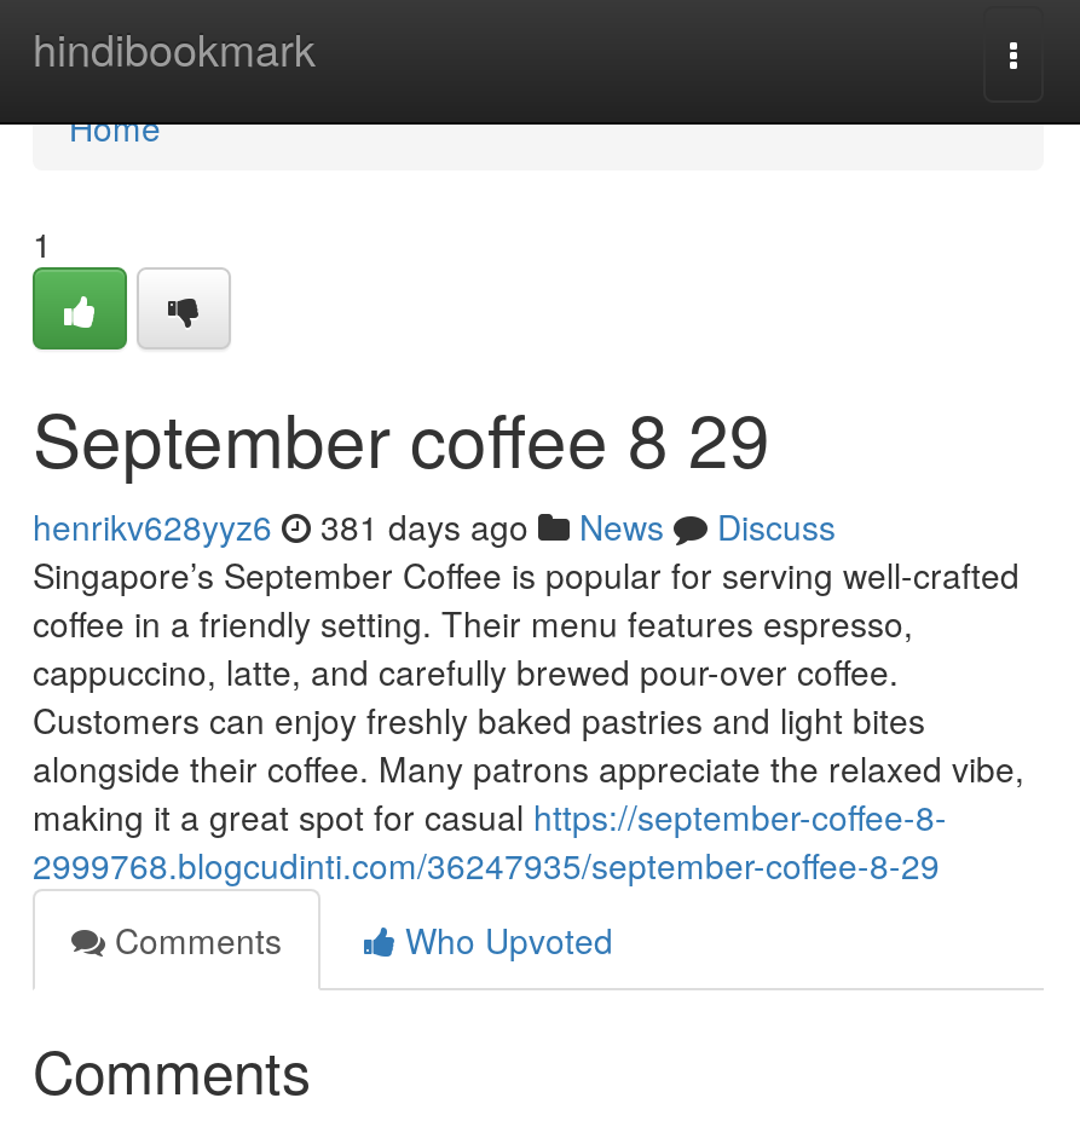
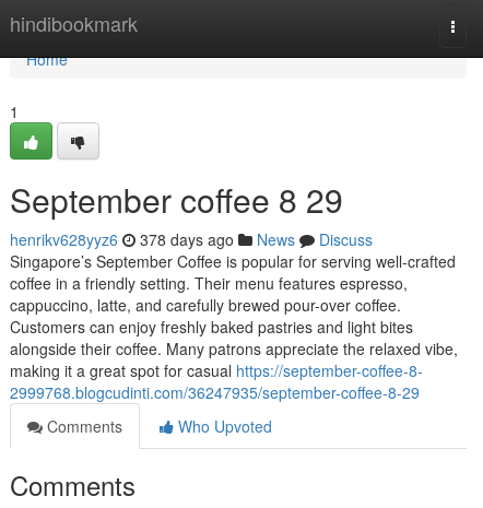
[33,502,836,550] henrikv628yyz6 381 days ago News Discuss -> [10,228,373,250] henrikv628yyz6 378 days ago News Discuss

